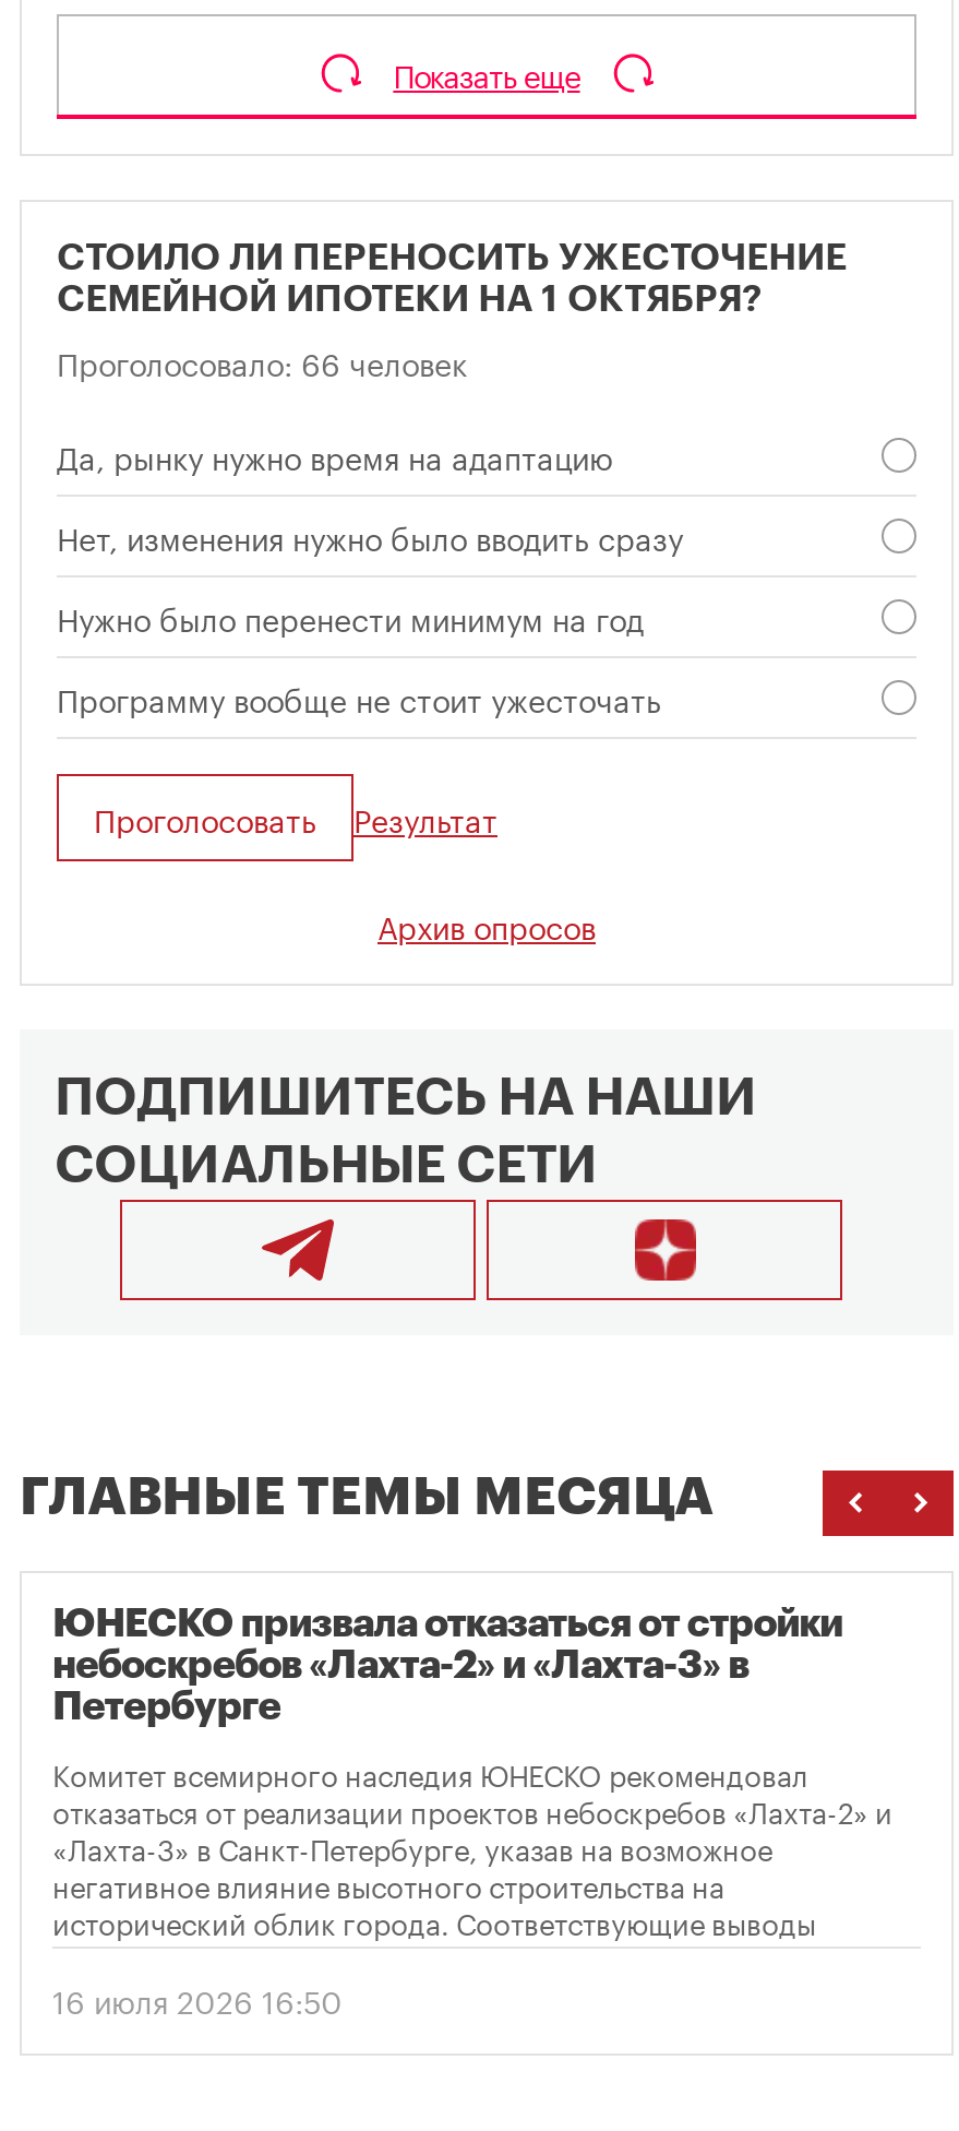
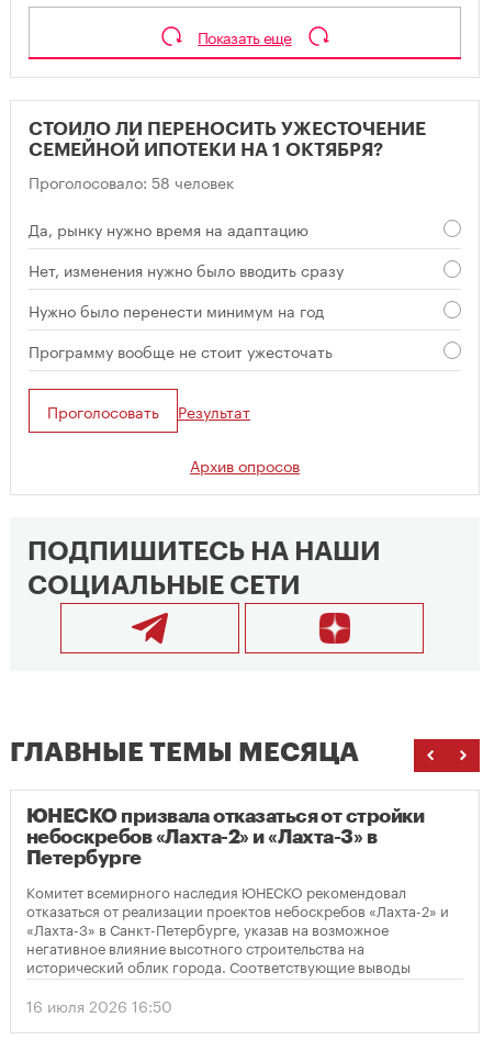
[57,337,467,385] Проголосовало: 66 человек -> [29,169,234,193] Проголосовало: 58 человек

